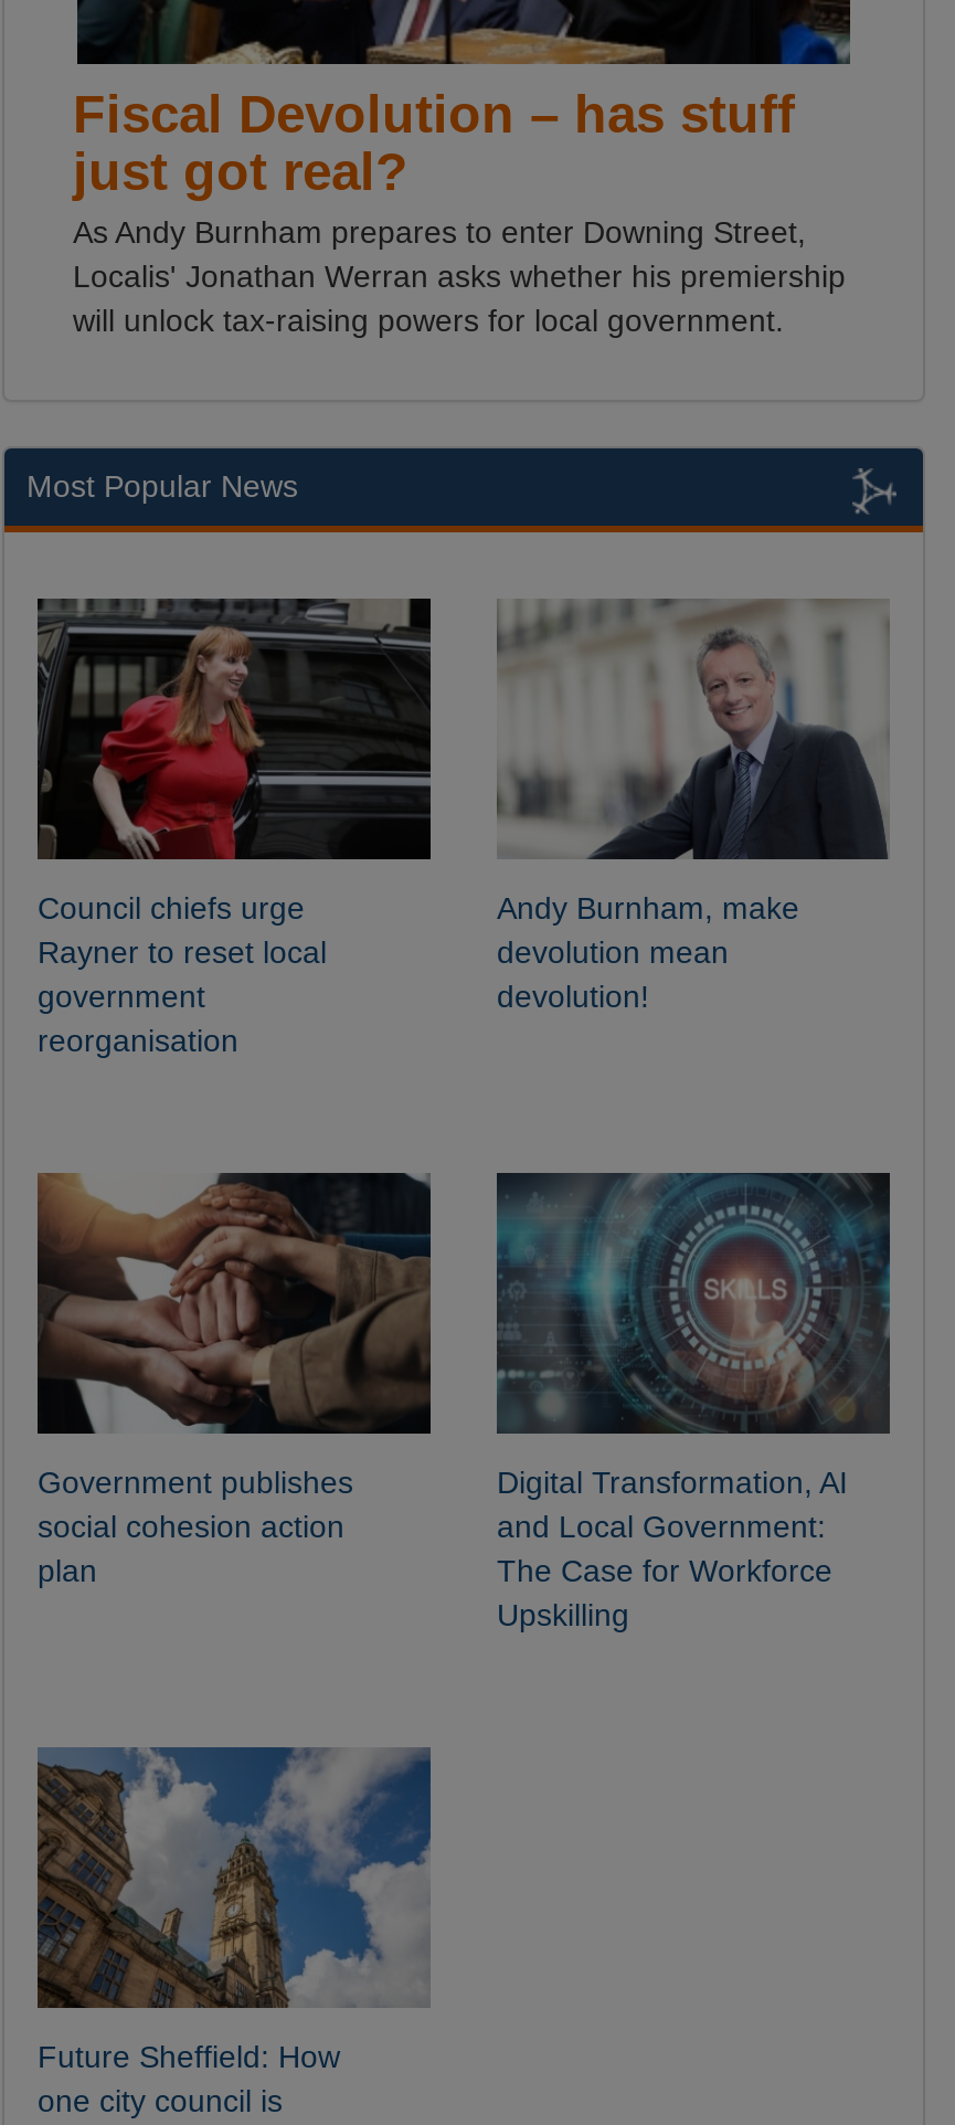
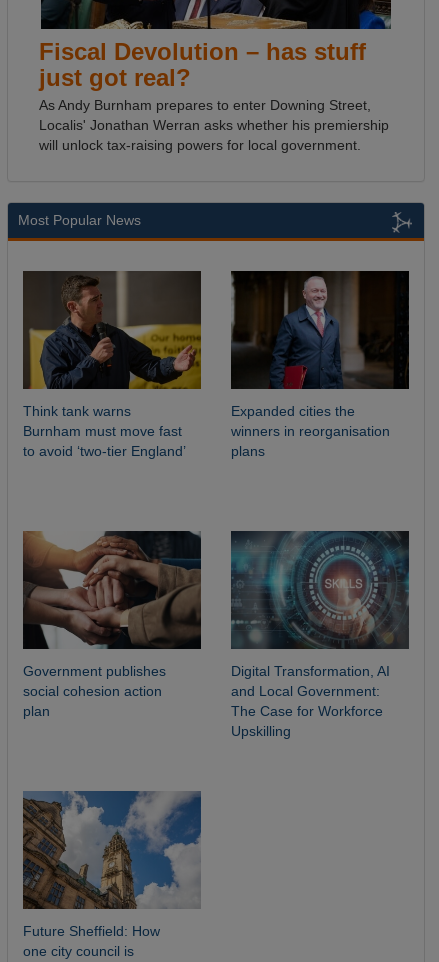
[38,596,433,1059] [image] | Council chiefs urge | Rayner to reset local | government | reorganisation -> [23,271,202,459] [image] | Think tank warns | Burnham must move fast | to avoid ‘two-tier England’
[497,599,890,1015] [image] | Andy Burnham, make | devolution mean | devolution! -> [230,270,410,459] [image] | Expanded cities the | winners in reorganisation | plans

